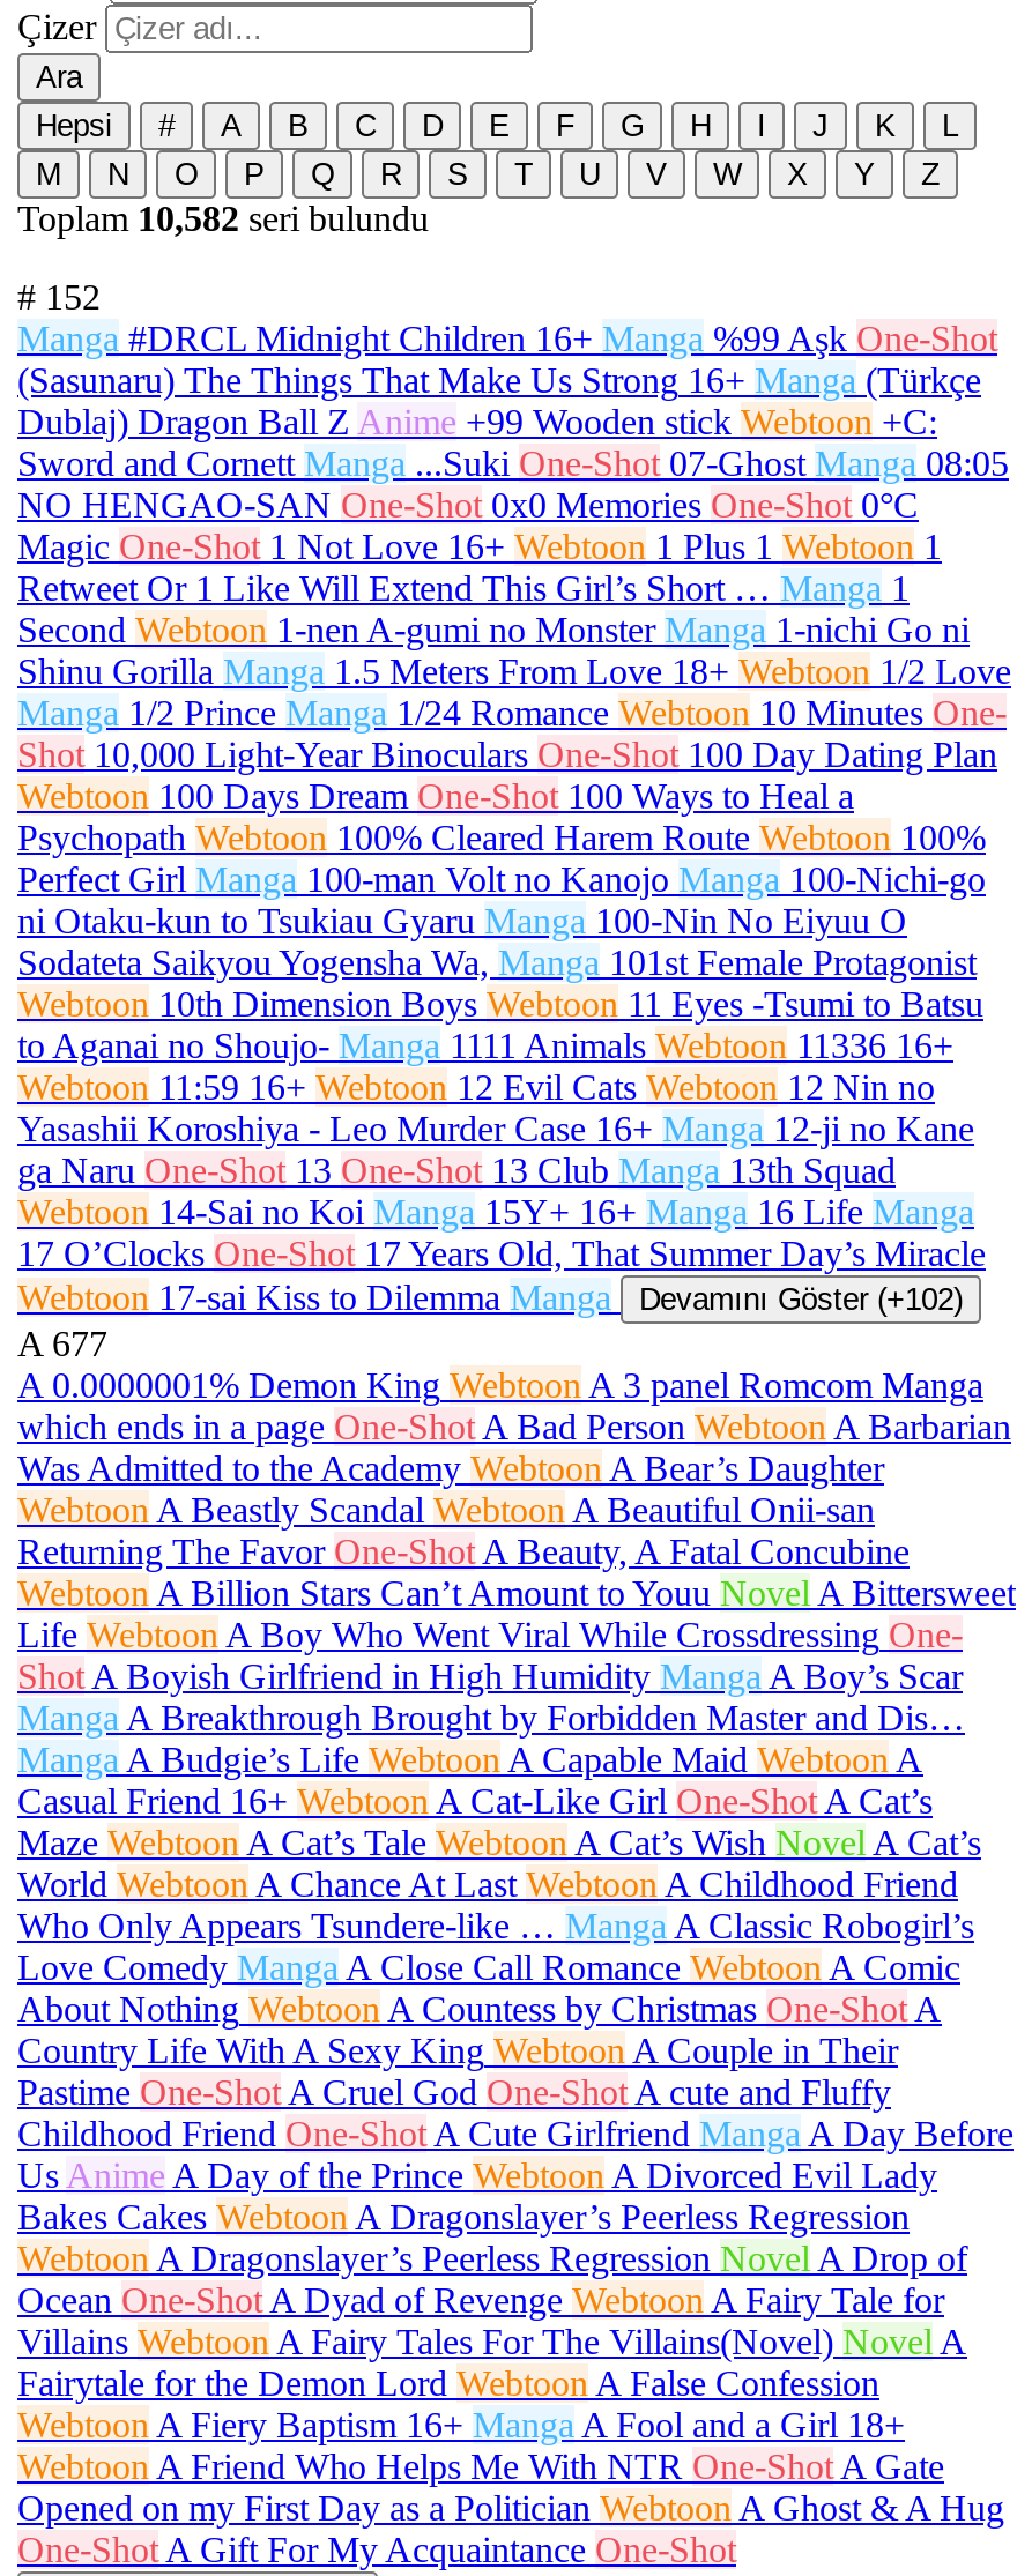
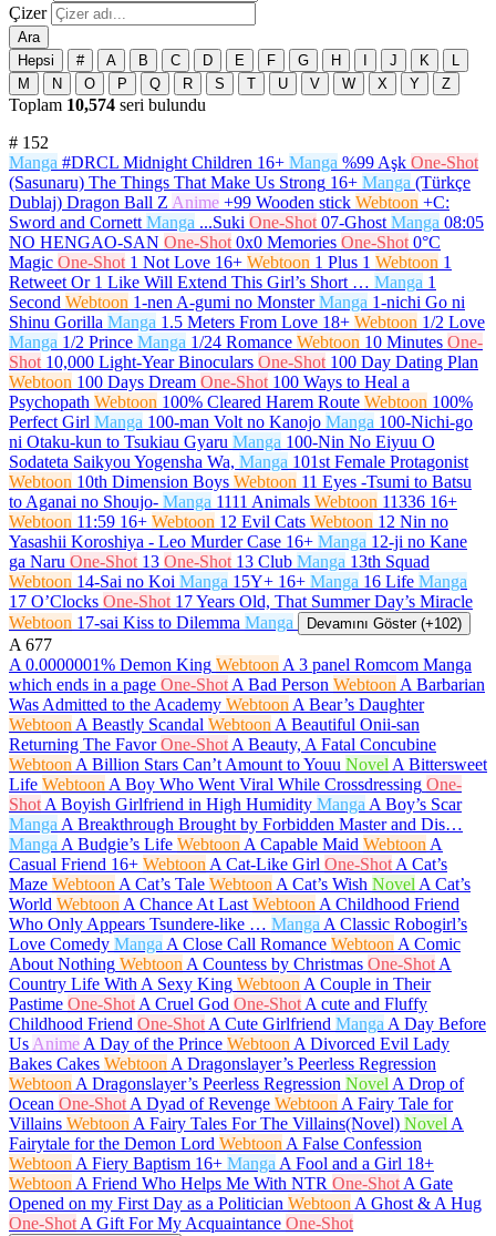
[17,198,429,238] Toplam10,582seri bulundu -> [9,95,206,114] Toplam10,574seri bulundu

